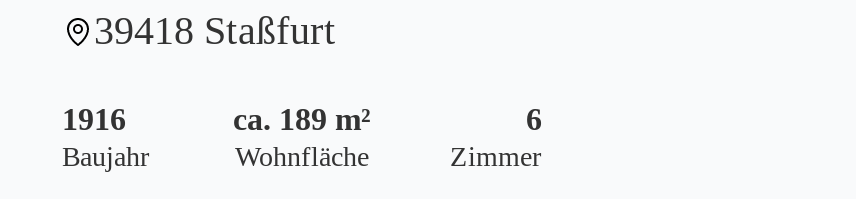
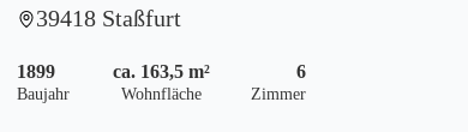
[62,103,126,137] 1916 -> [17,62,55,82] 1899
[233,103,371,137] ca. 189 m² -> [113,62,210,82] ca. 163,5 m²

